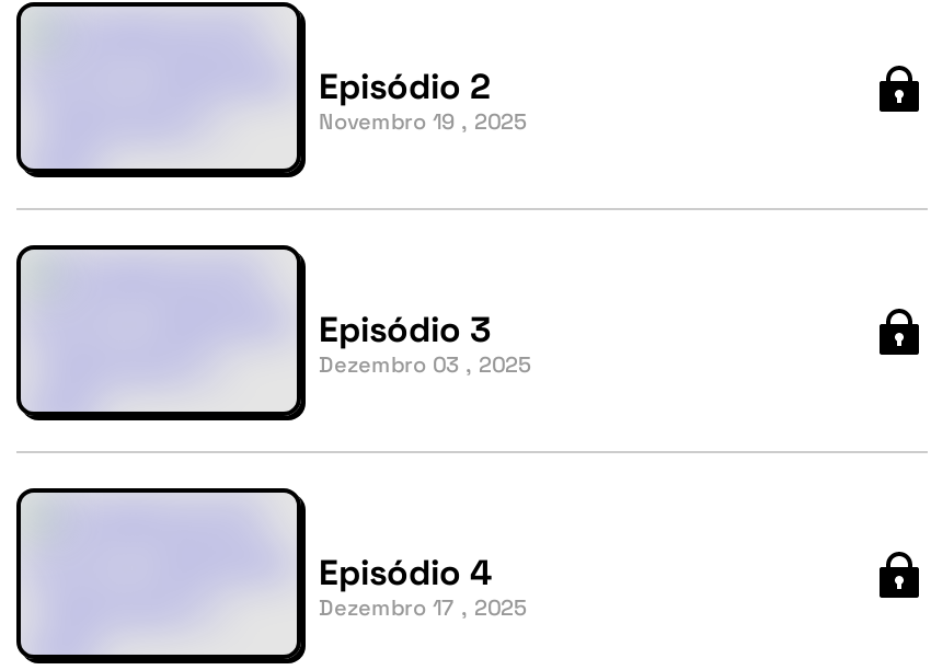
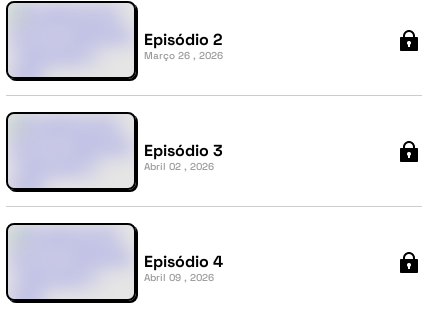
[319,107,527,136] Novembro 19 , 2025 -> [144,49,223,62] Março 26 , 2026
[319,350,531,379] Dezembro 03 , 2025 -> [144,160,214,173] Abril 02 , 2026
[319,593,527,622] Dezembro 17 , 2025 -> [144,271,214,284] Abril 09 , 2026

